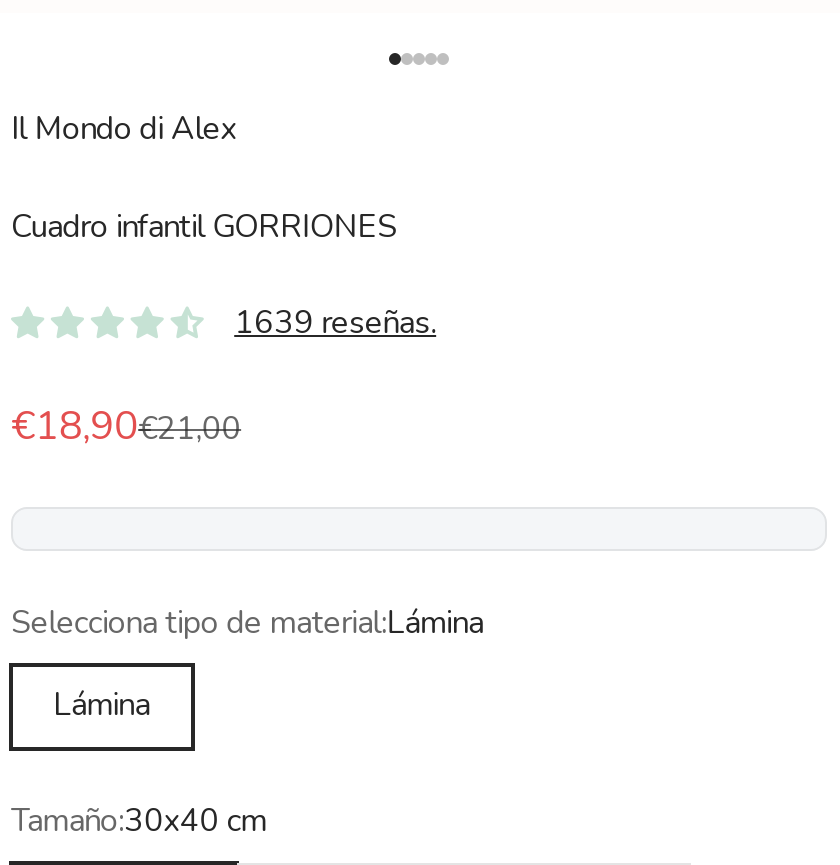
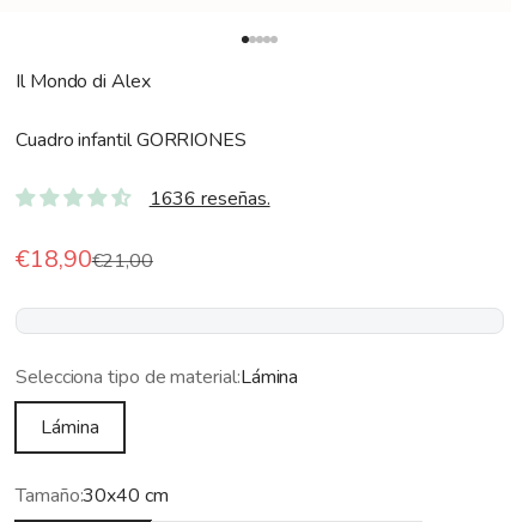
[234,302,436,346] 1639 reseñas. -> [149,185,270,211] 1636 reseñas.

